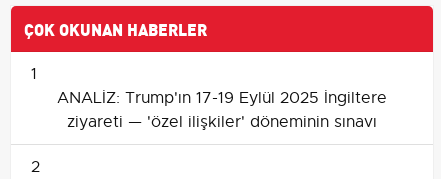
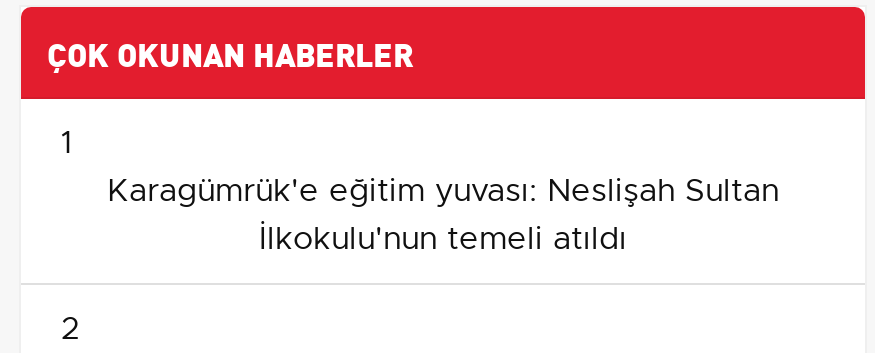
[57,88,387,132] ANALİZ: Trump'ın 17-19 Eylül 2025 İngiltere | ziyareti — 'özel ilişkiler' döneminin sınavı -> [107,171,779,259] Karagümrük'e eğitim yuvası: Neslişah Sultan | İlkokulu'nun temeli atıldı

